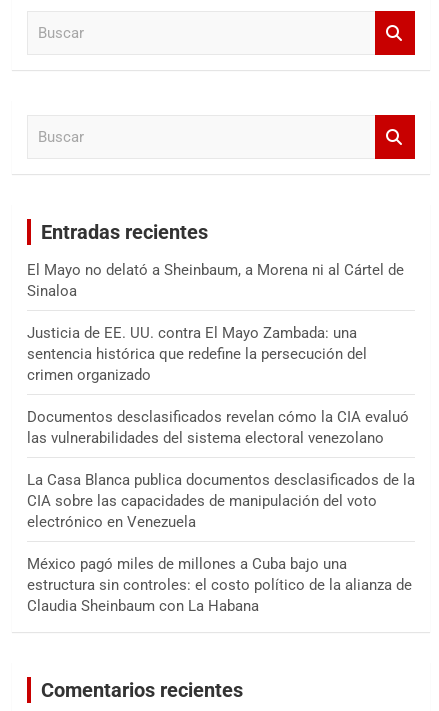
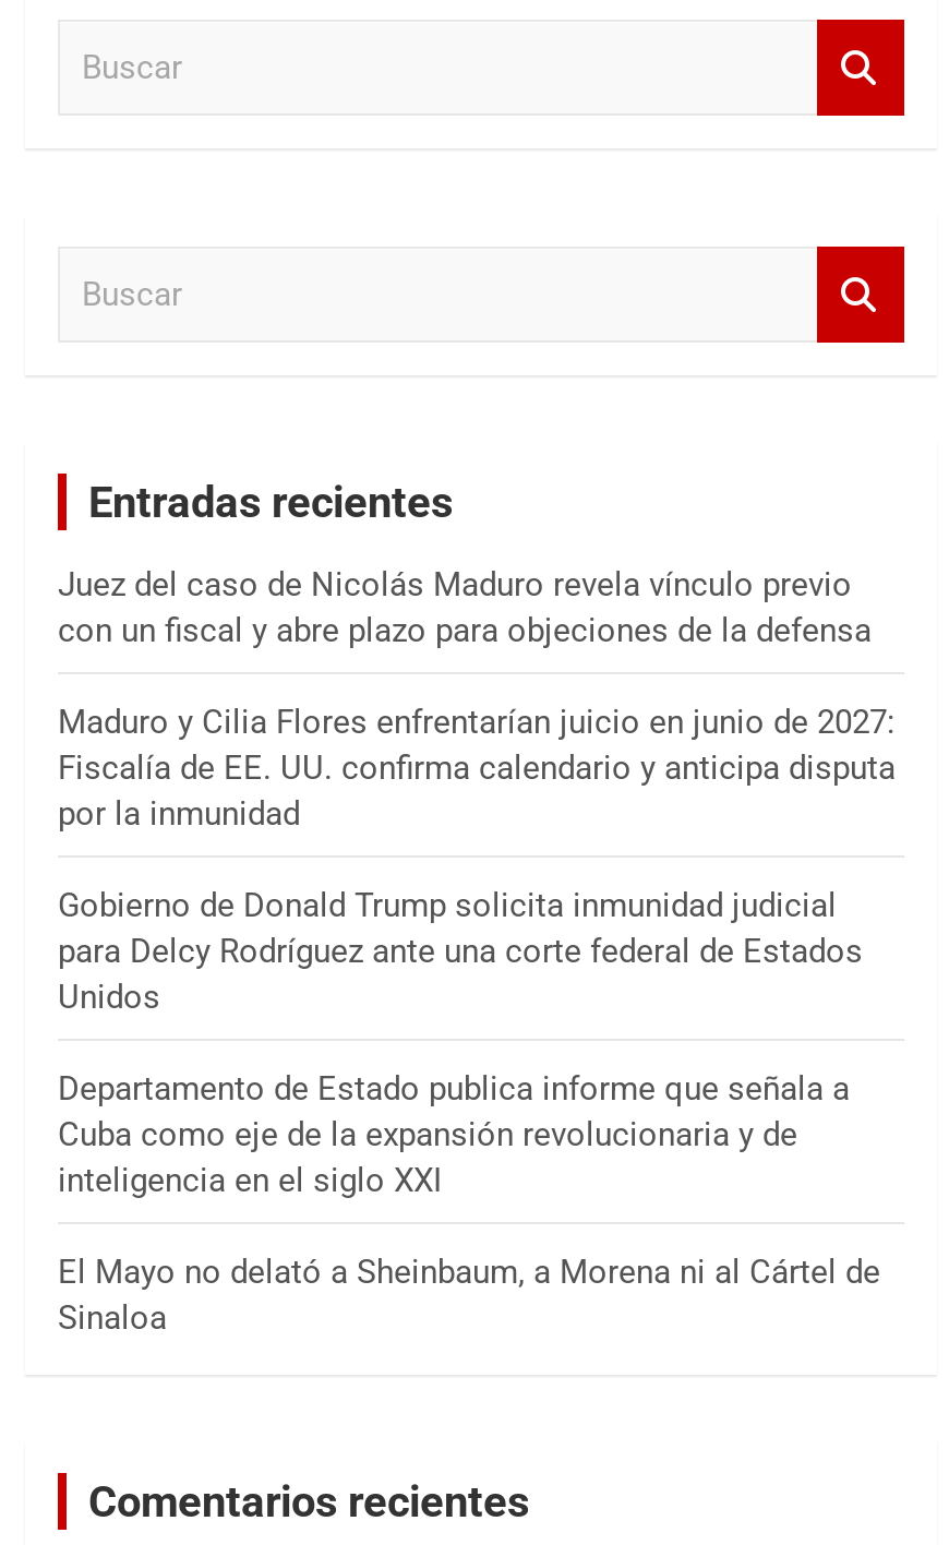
none -> [58,565,896,1200] Juez del caso de Nicolás Maduro revela vínculo previo | con un fiscal y abre plazo para objeciones de la defensa | Maduro y Cilia Flores enfrentarían juicio en junio de 2027: | Fiscalía de EE. UU. confirma calendario y anticipa disputa | por la inmunidad | Gobierno de Donald Trump solicita inmunidad judicial | para Delcy Rodríguez ante una corte federal de Estados | Unidos | Departamento de Estado publica informe que señala a | Cuba como eje de la expansión revolucionaria y de | inteligencia en el siglo XXI
moved [27,260,404,299] -> [58,1253,880,1338]: El Mayo no delató a Sheinbaum, a Morena ni al Cártel de | Sinaloa
[27,323,415,614] Justicia de EE. UU. contra El Mayo Zambada: una | sentencia histórica que redefine la persecución del | crimen organizado | Documentos desclasificados revelan cómo la CIA evaluó | las vulnerabilidades del sistema electoral venezolano | La Casa Blanca publica documentos desclasificados de la | CIA sobre las capacidades de manipulación del voto | electrónico en Venezuela | México pagó miles de millones a Cuba bajo una | estructura sin controles: el costo político de la alianza de | Claudia Sheinbaum con La Habana -> none

